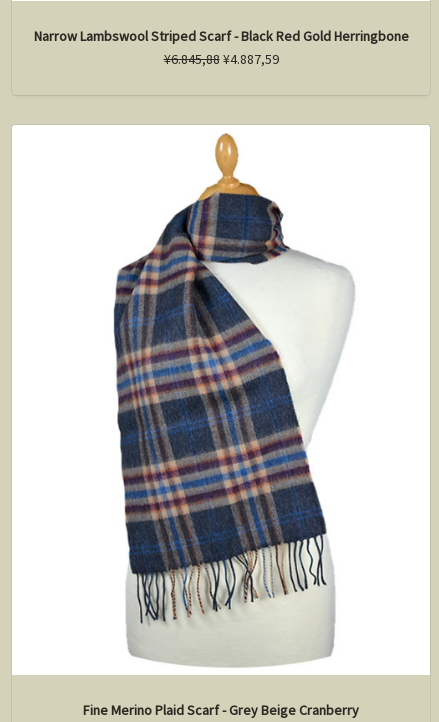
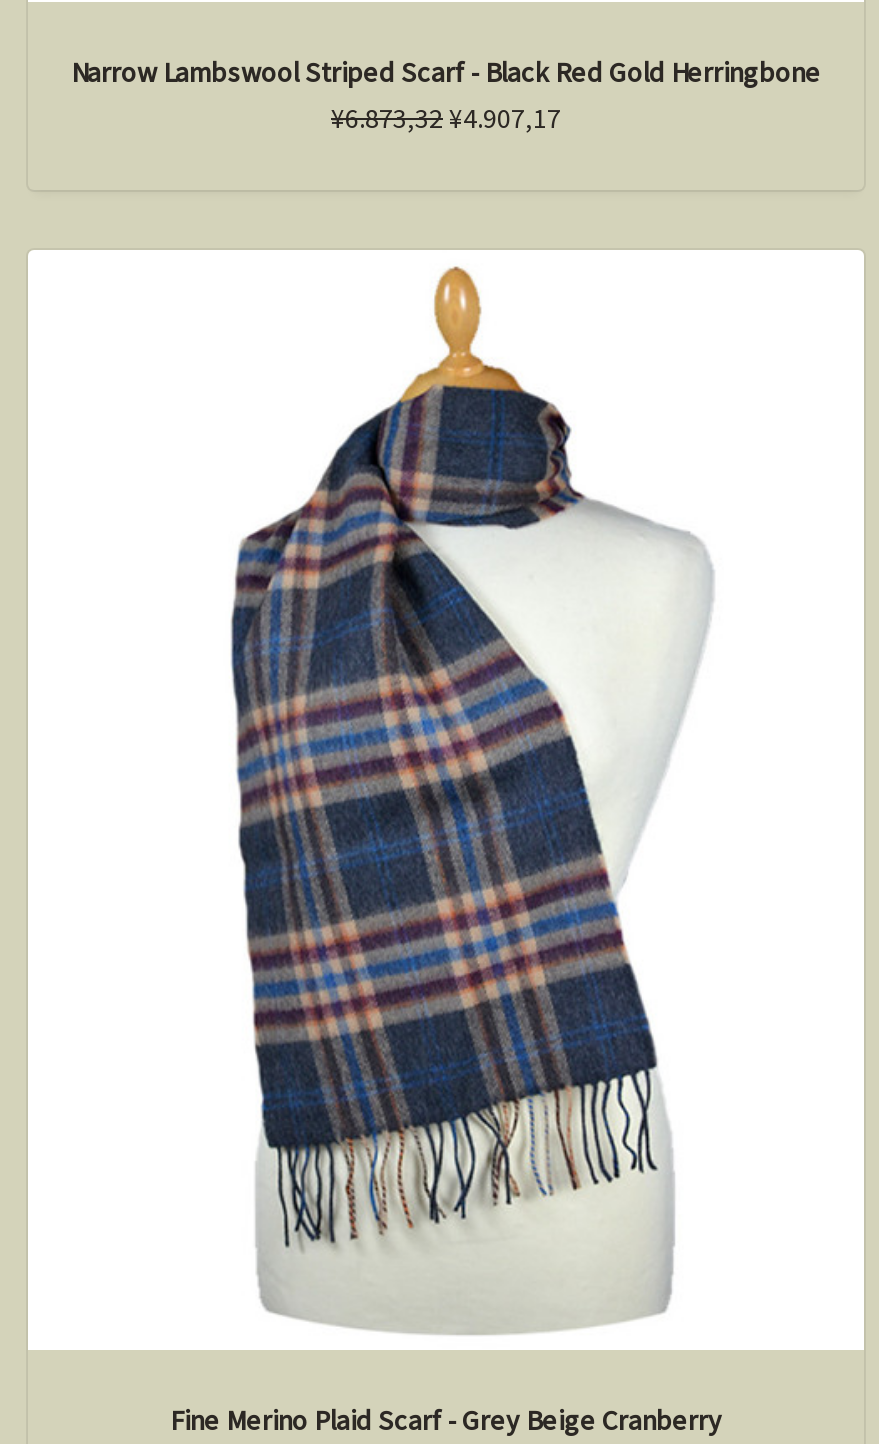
[163,50,278,68] ¥6.845,88 ¥4.887,59 -> [331,100,561,136] ¥6.873,32 ¥4.907,17

